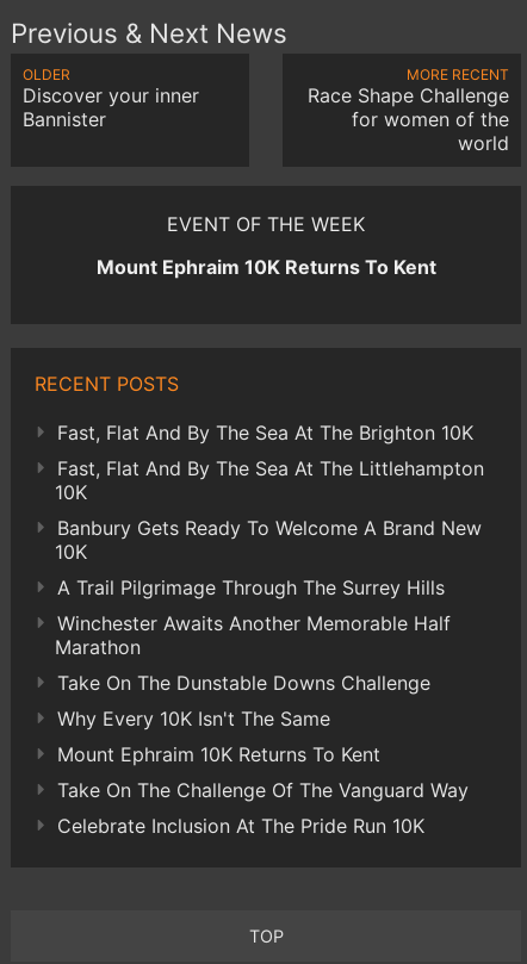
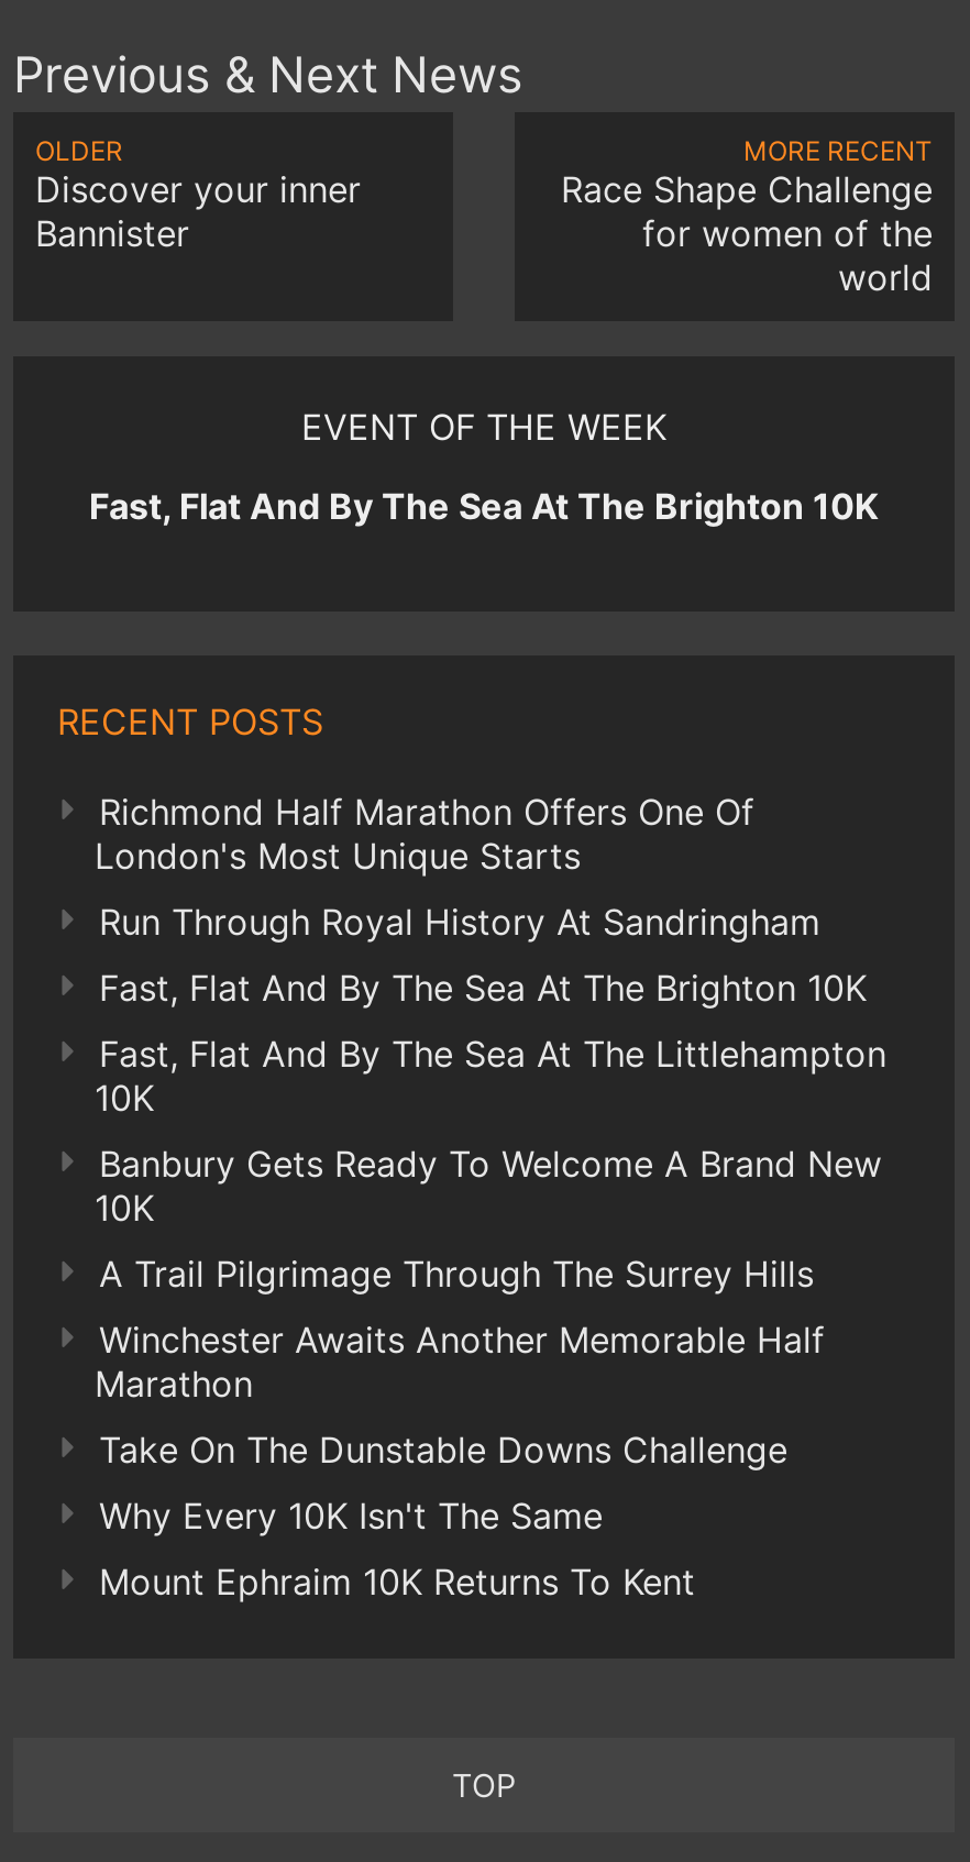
[96,255,436,279] Mount Ephraim 10K Returns To Kent -> [89,484,879,528] Fast, Flat And By The Sea At The Brighton 10K
none -> [95,790,820,944] Richmond Half Marathon Offers One Of | London's Most Unique Starts | Run Through Royal History At Sandringham
moved [55,421,484,766] -> [95,966,886,1604]: Fast, Flat And By The Sea At The Brighton 10K | Fast, Flat And By The Sea At The Littlehampton | 10K | ... | Why Every 10K Isn't The Same | Mount Ephraim 10K Returns To Kent
[57,778,469,838] Take On The Challenge Of The Vanguard Way | Celebrate Inclusion At The Pride Run 10K -> none

